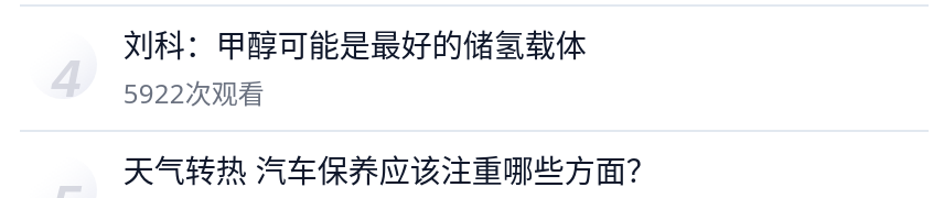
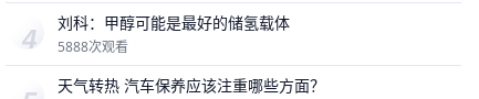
[123,75,264,113] 5922次观看 -> [57,38,128,56] 5888次观看

